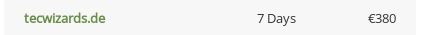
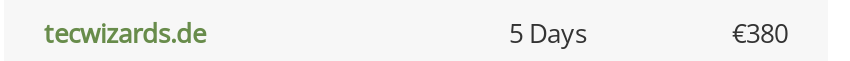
[256,9,295,27] 7 Days -> [509,15,587,51] 5 Days

